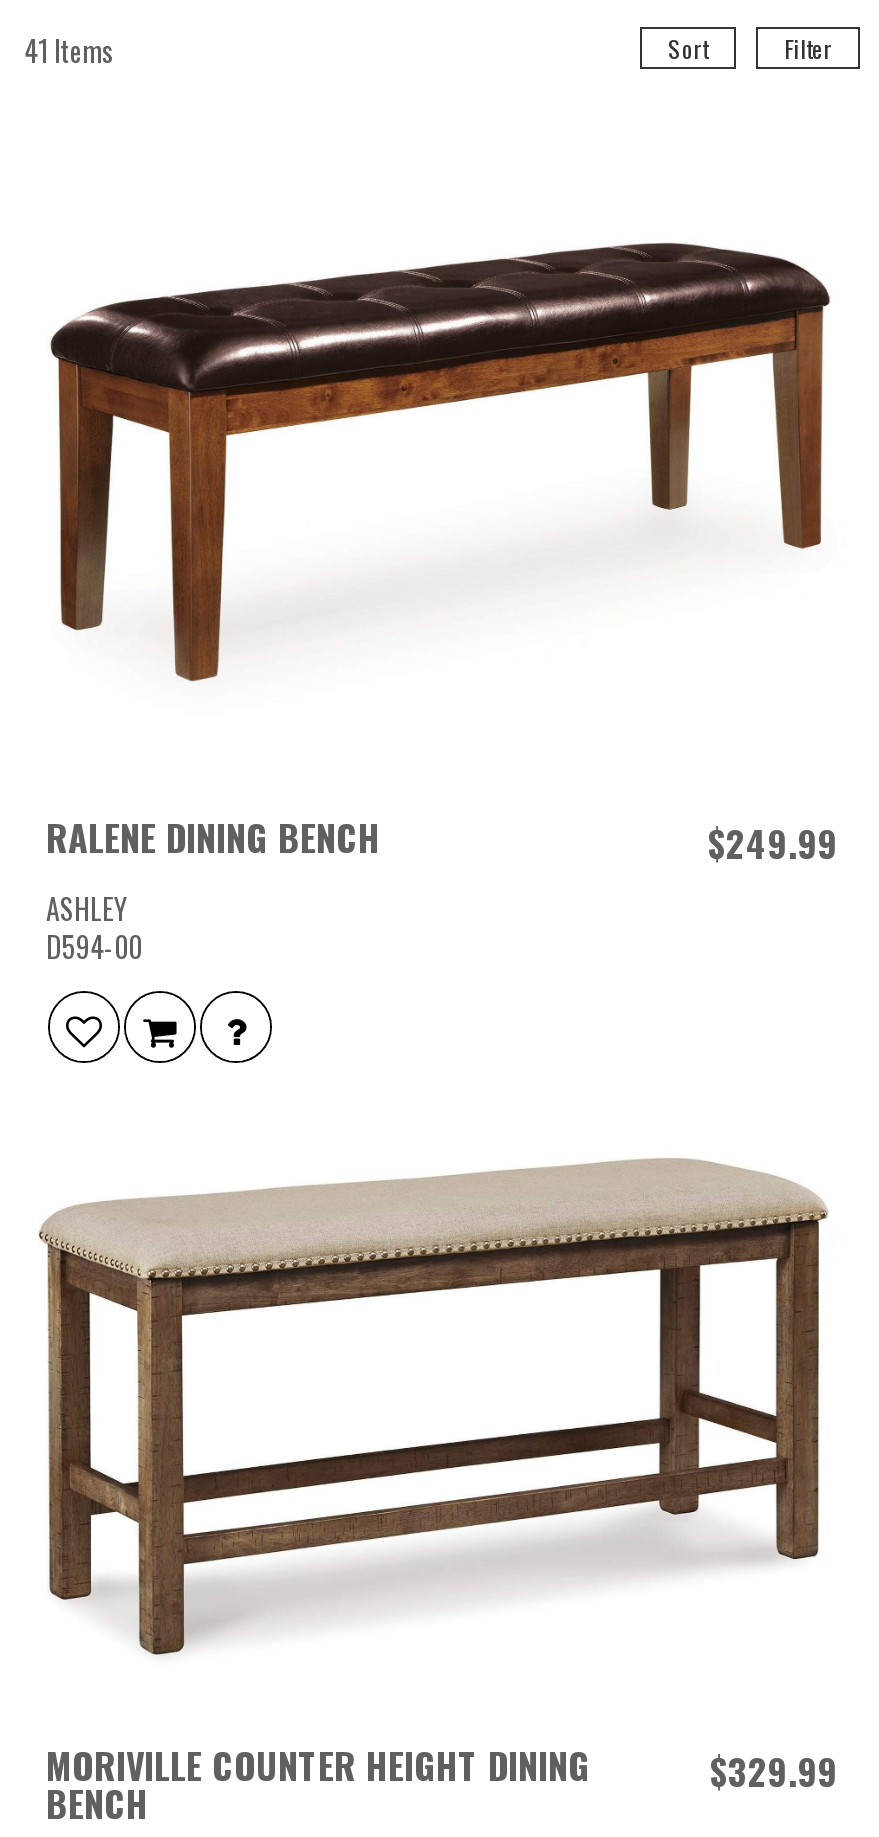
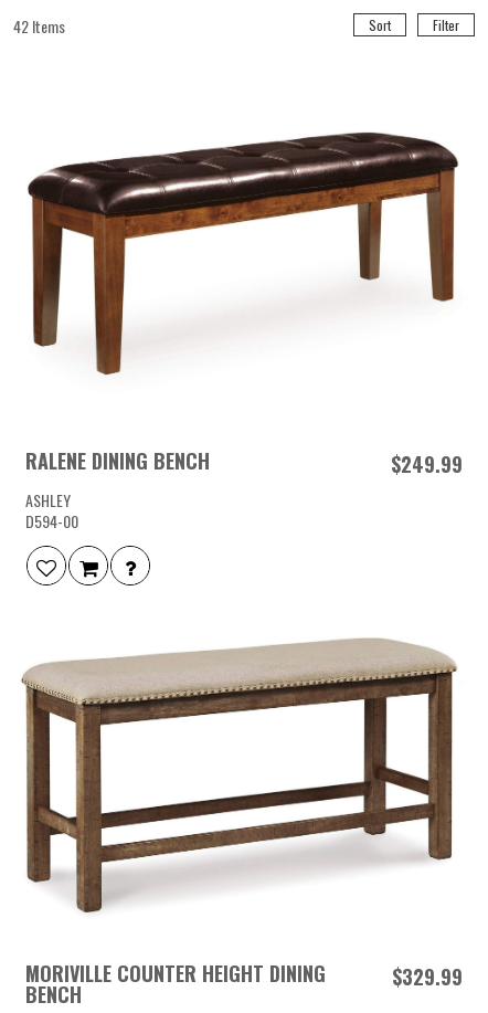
[24,28,114,70] 41 Items -> [13,14,65,37] 42 Items

